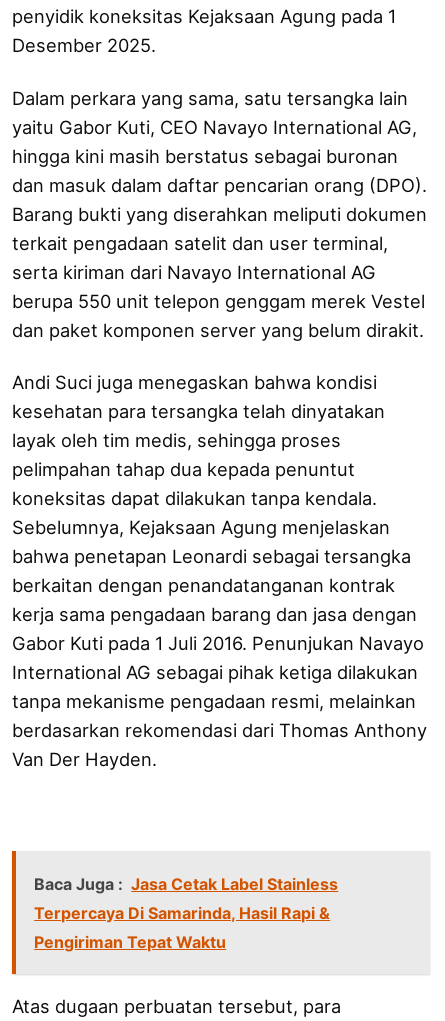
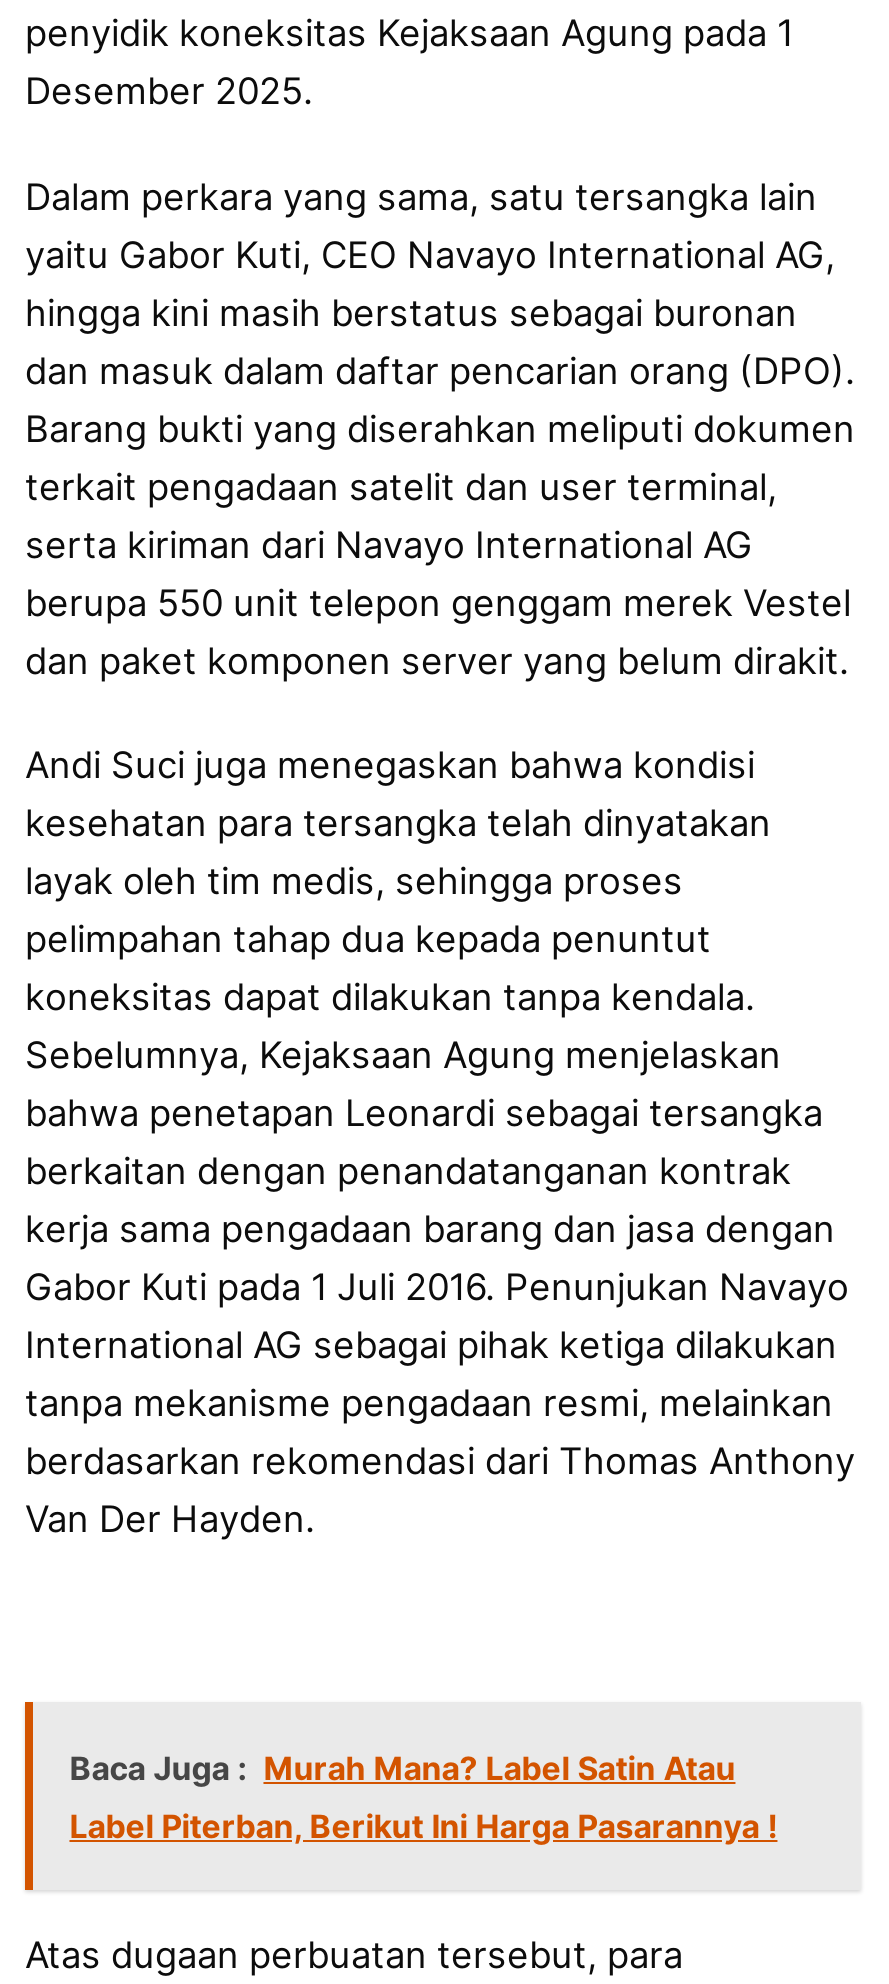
[34,874,338,952] Baca Juga : Jasa Cetak Label Stainless | Terpercaya Di Samarinda, Hasil Rapi & | Pengiriman Tepat Waktu -> [69,1748,777,1846] Baca Juga : Murah Mana? Label Satin Atau | Label Piterban, Berikut Ini Harga Pasarannya !

